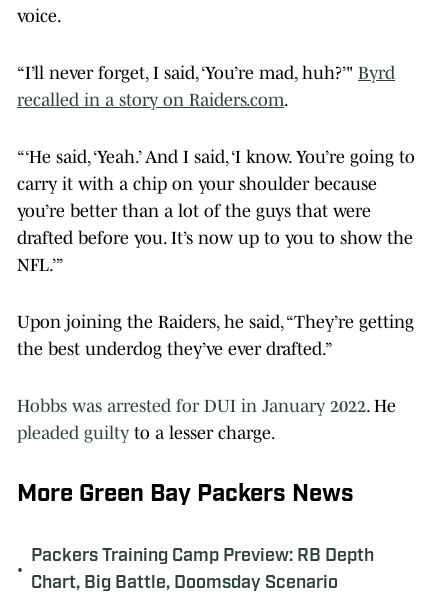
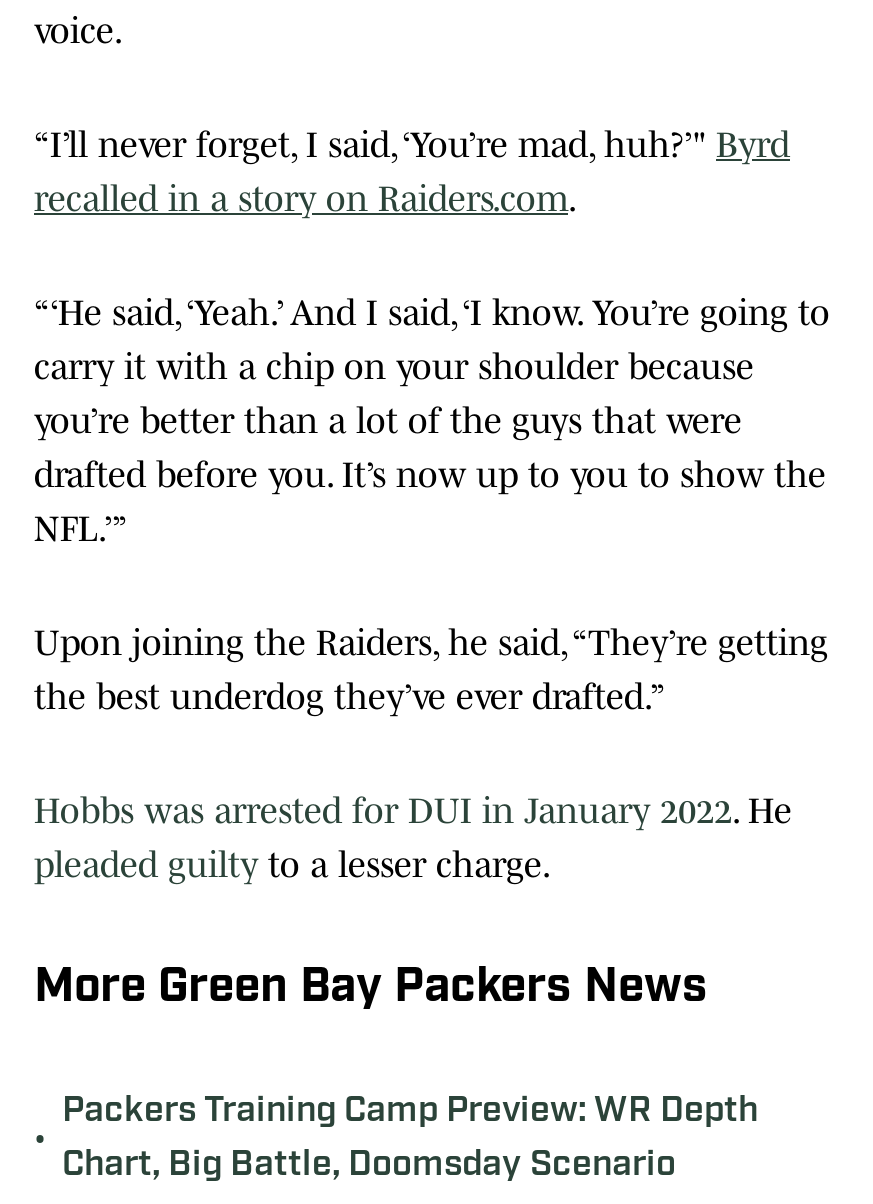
[31,547,374,566] Packers Training Camp Preview: RB Depth -> [62,1093,758,1131] Packers Training Camp Preview: WR Depth

